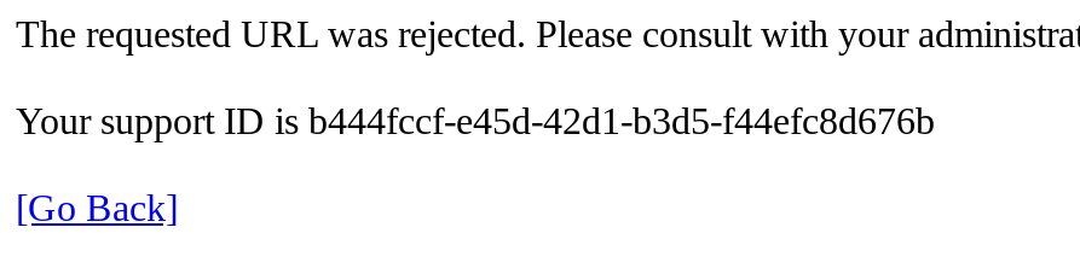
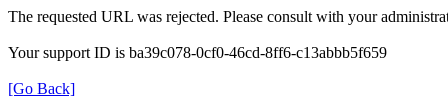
[16,100,935,141] Your support ID is b444fccf-e45d-42d1-b3d5-f44efc8d676b -> [8,44,387,61] Your support ID is ba39c078-0cf0-46cd-8ff6-c13abbb5f659

